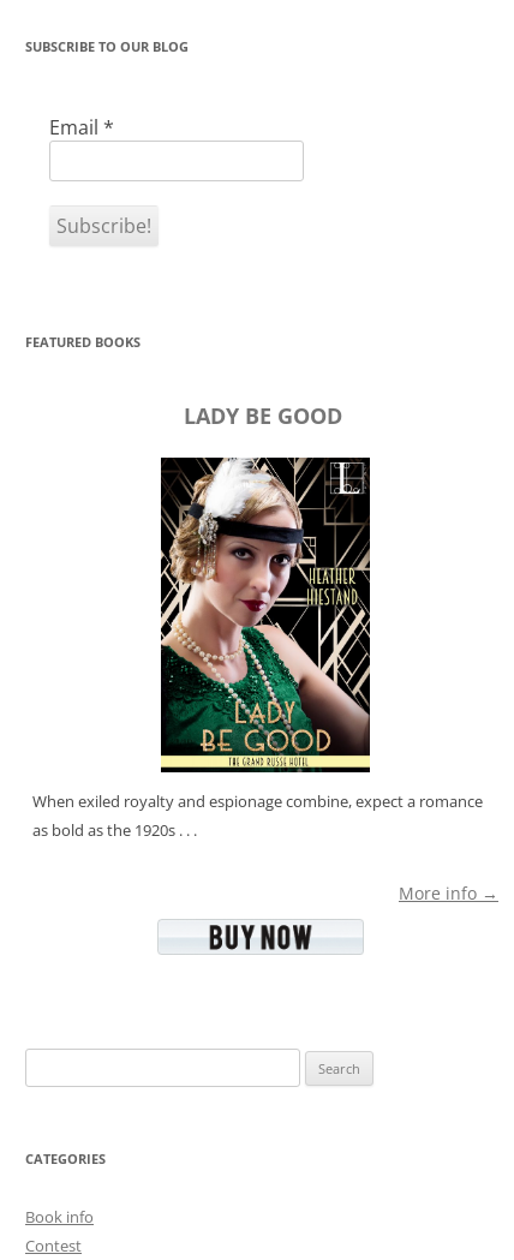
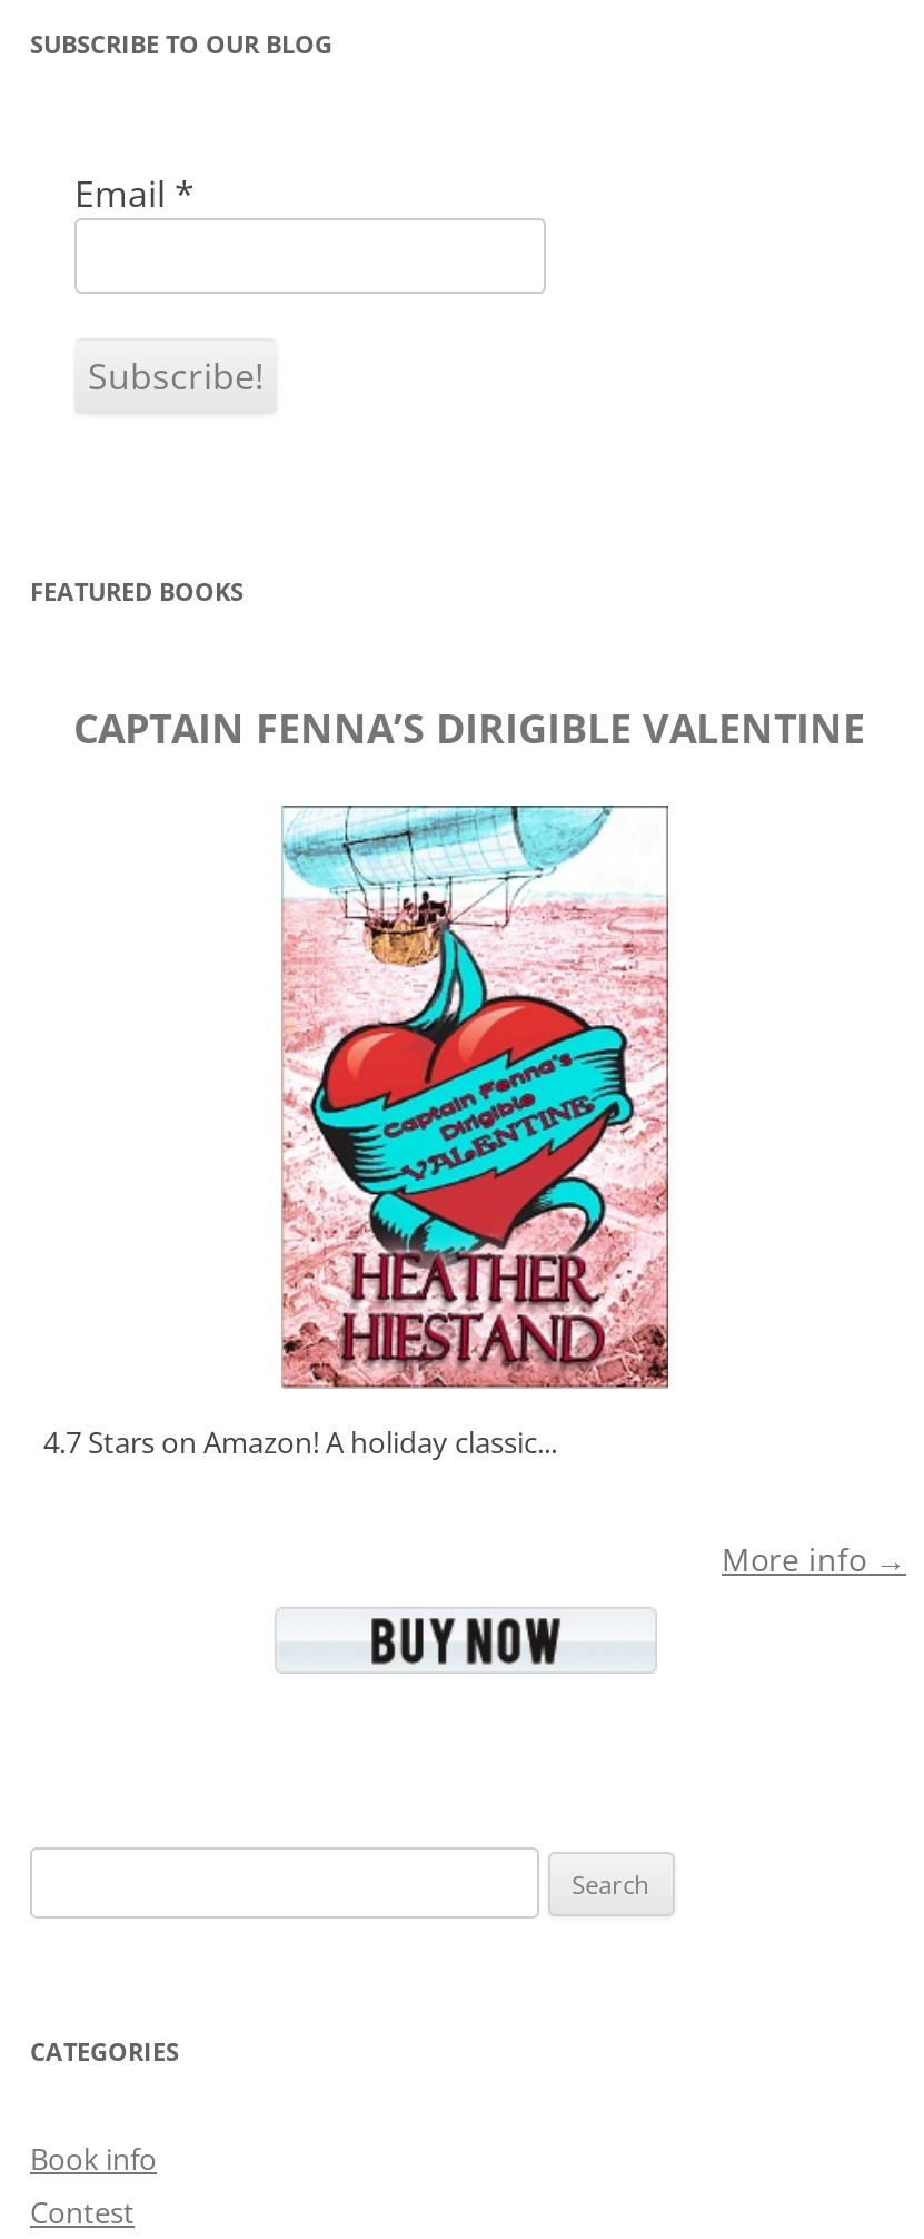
[183,401,342,430] LADY BE GOOD -> [73,702,865,755] CAPTAIN FENNA’S DIRIGIBLE VALENTINE
[32,468,483,841] [image] | When exiled royalty and espionage combine, expect a romance | as bold as the 1920s . . . -> [43,803,670,1462] [image] | 4.7 Stars on Amazon! A holiday classic...

